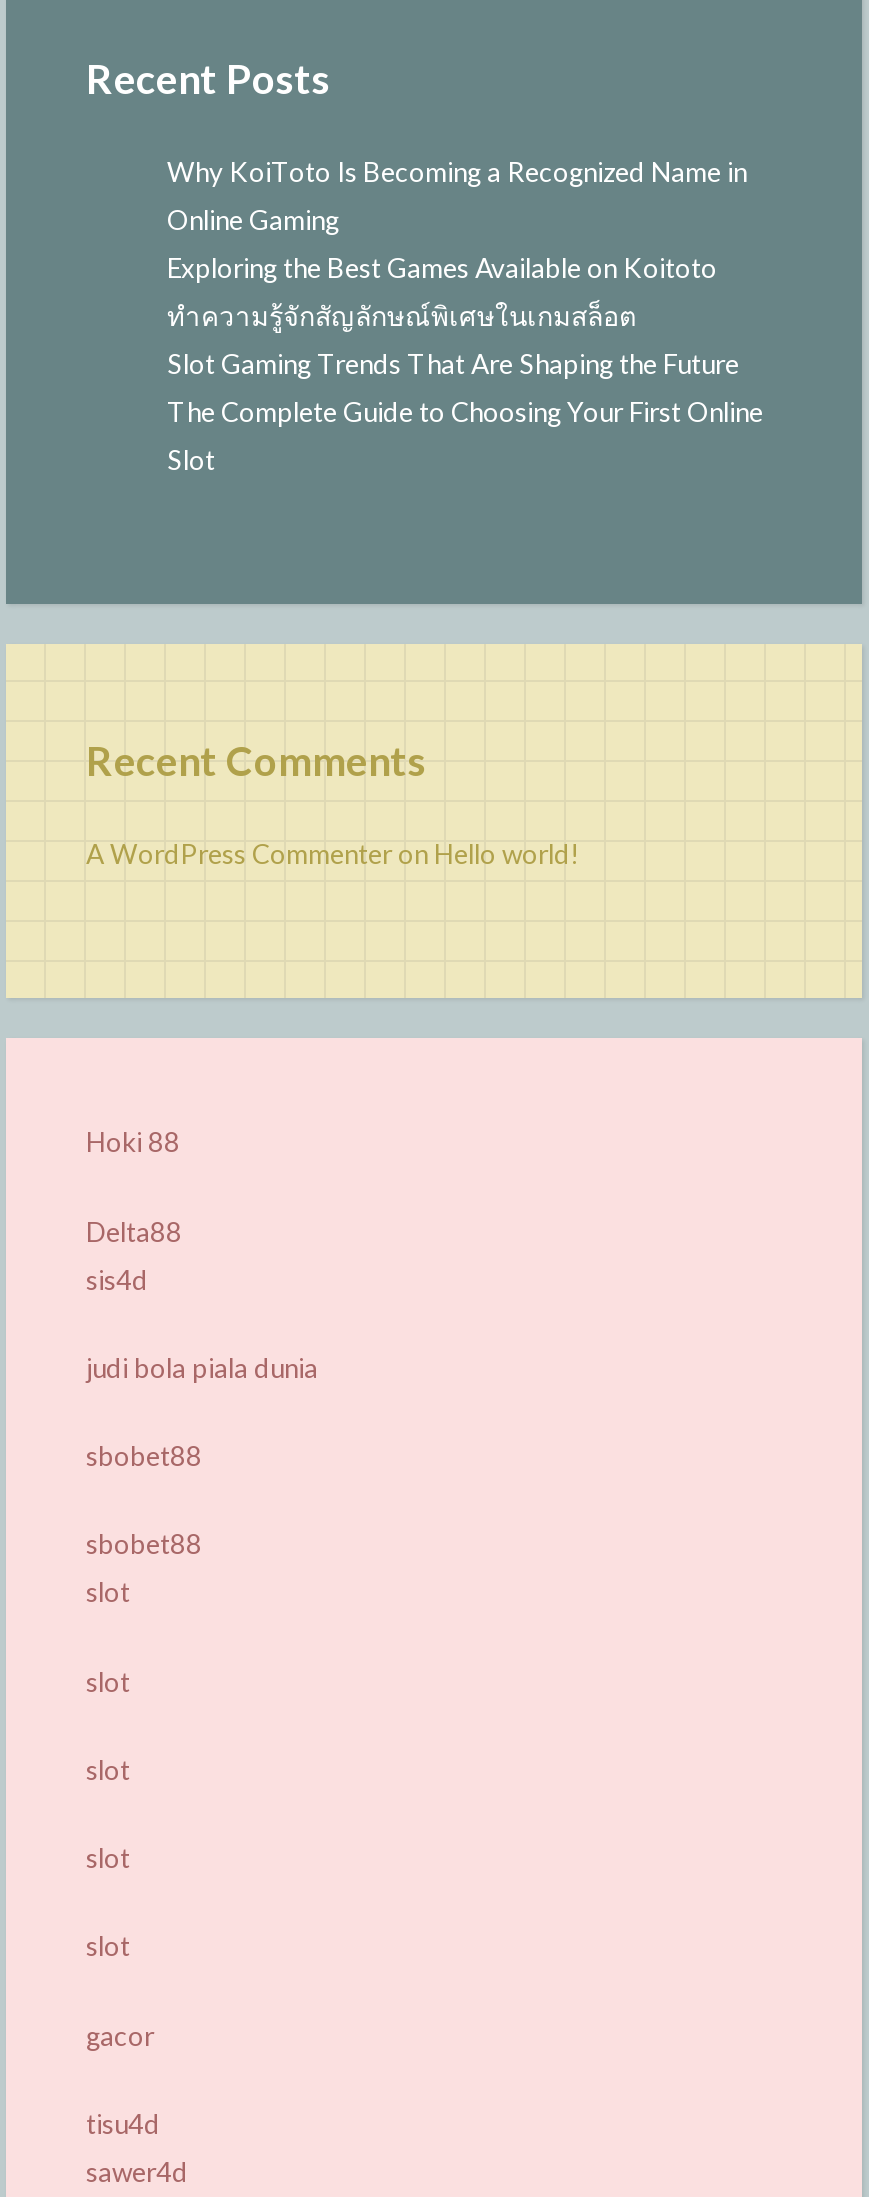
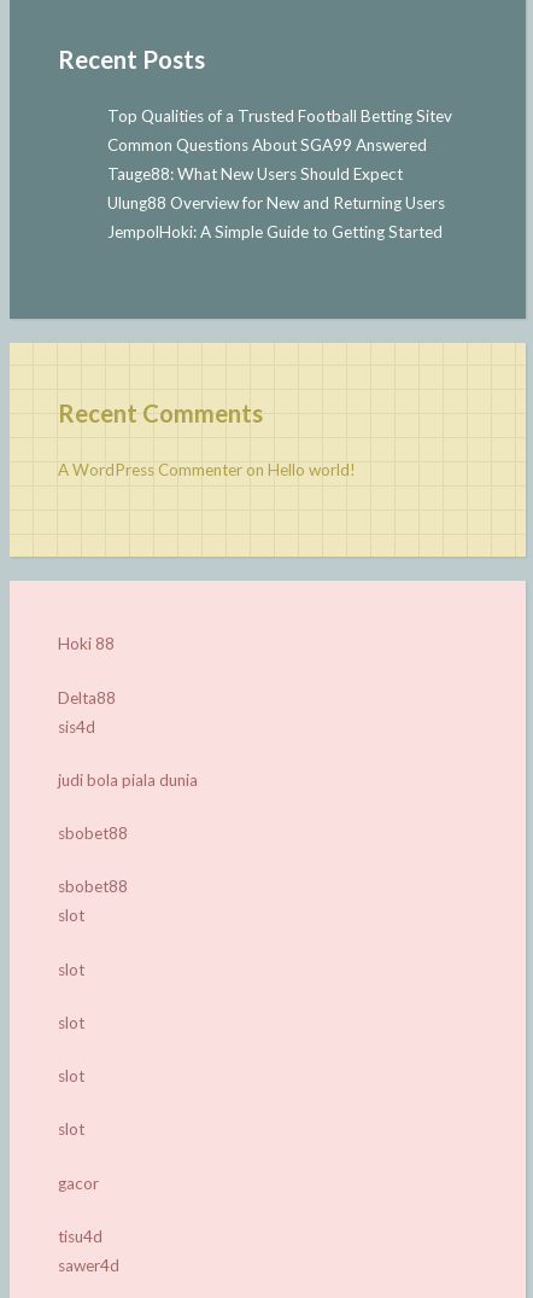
[167,155,763,475] Why KoiToto Is Becoming a Recognized Name in | Online Gaming | Exploring the Best Games Available on Koitoto | ทำความรู้จักสัญลักษณ์พิเศษในเกมสล็อต | Slot Gaming Trends That Are Shaping the Future | The Complete Guide to Choosing Your First Online | Slot -> [107,106,452,241] Top Qualities of a Trusted Football Betting Sitev | Common Questions About SGA99 Answered | Tauge88: What New Users Should Expect | Ulung88 Overview for New and Returning Users | JempolHoki: A Simple Guide to Getting Started

